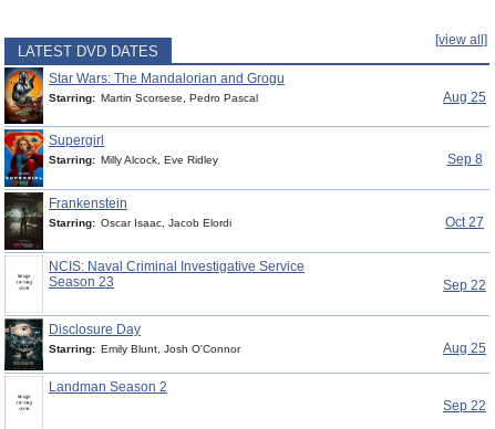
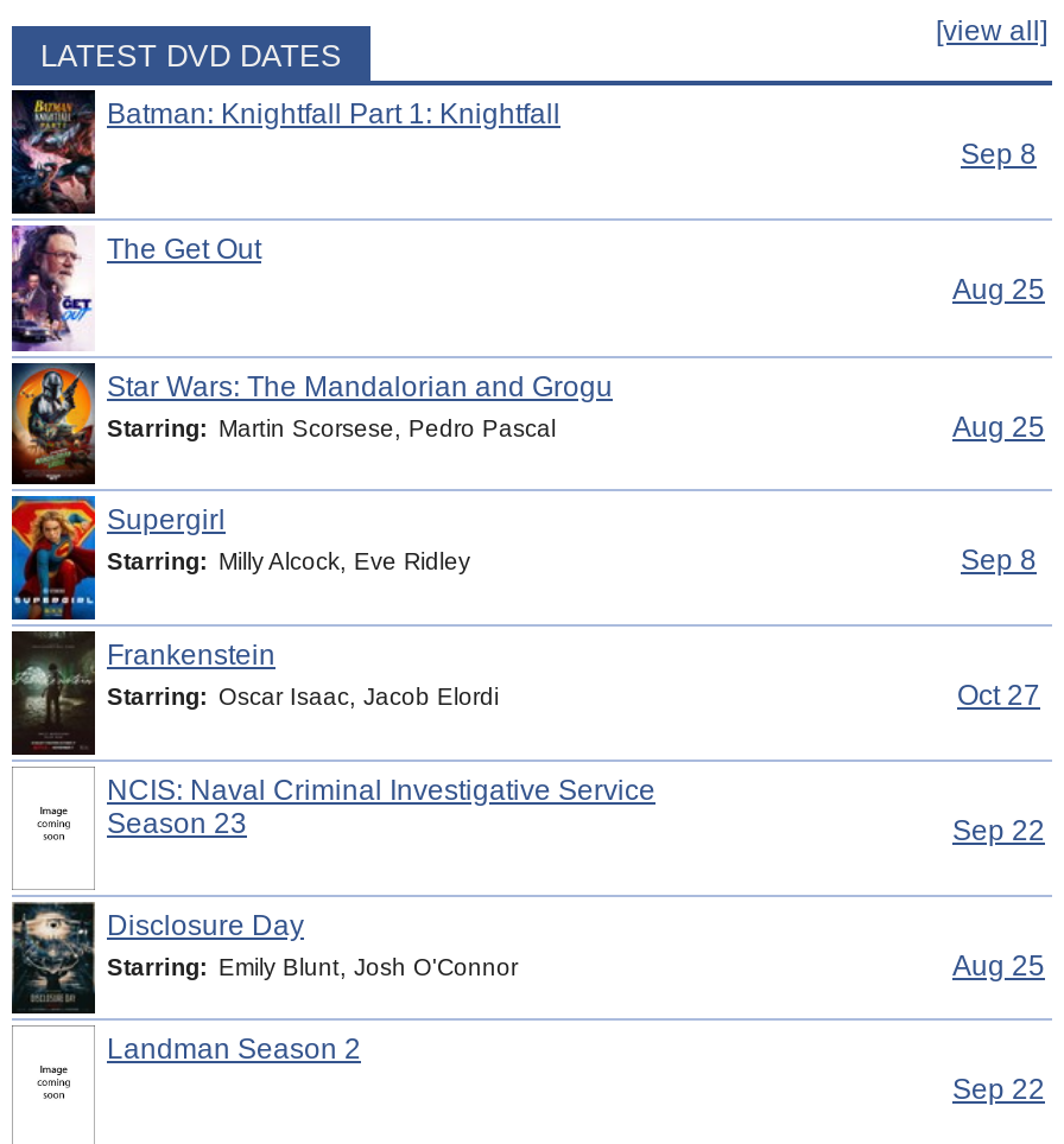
none -> [9,90,1045,361] [image] | Batman: Knightfall Part 1: Knightfall | Sep 8 | The Get Out | Aug 25

